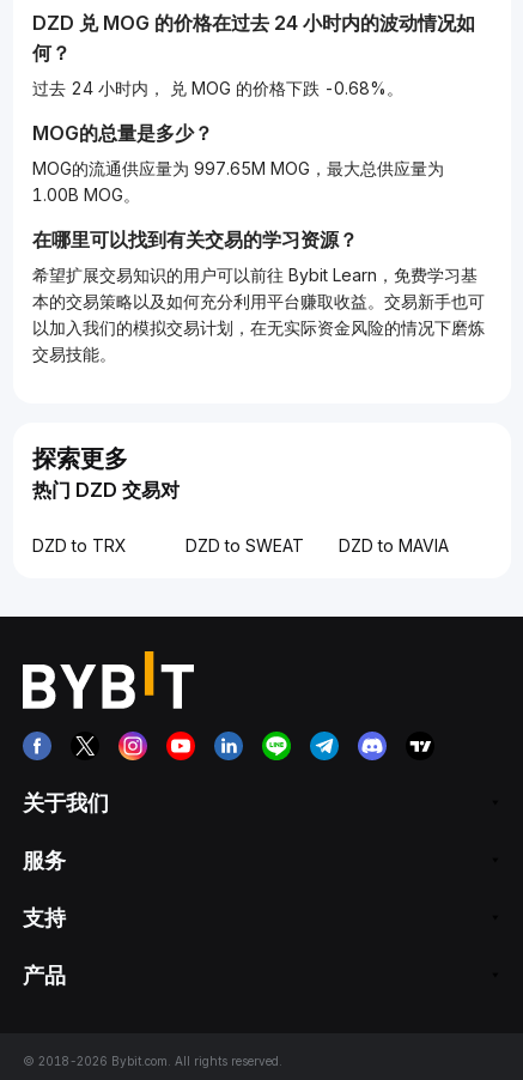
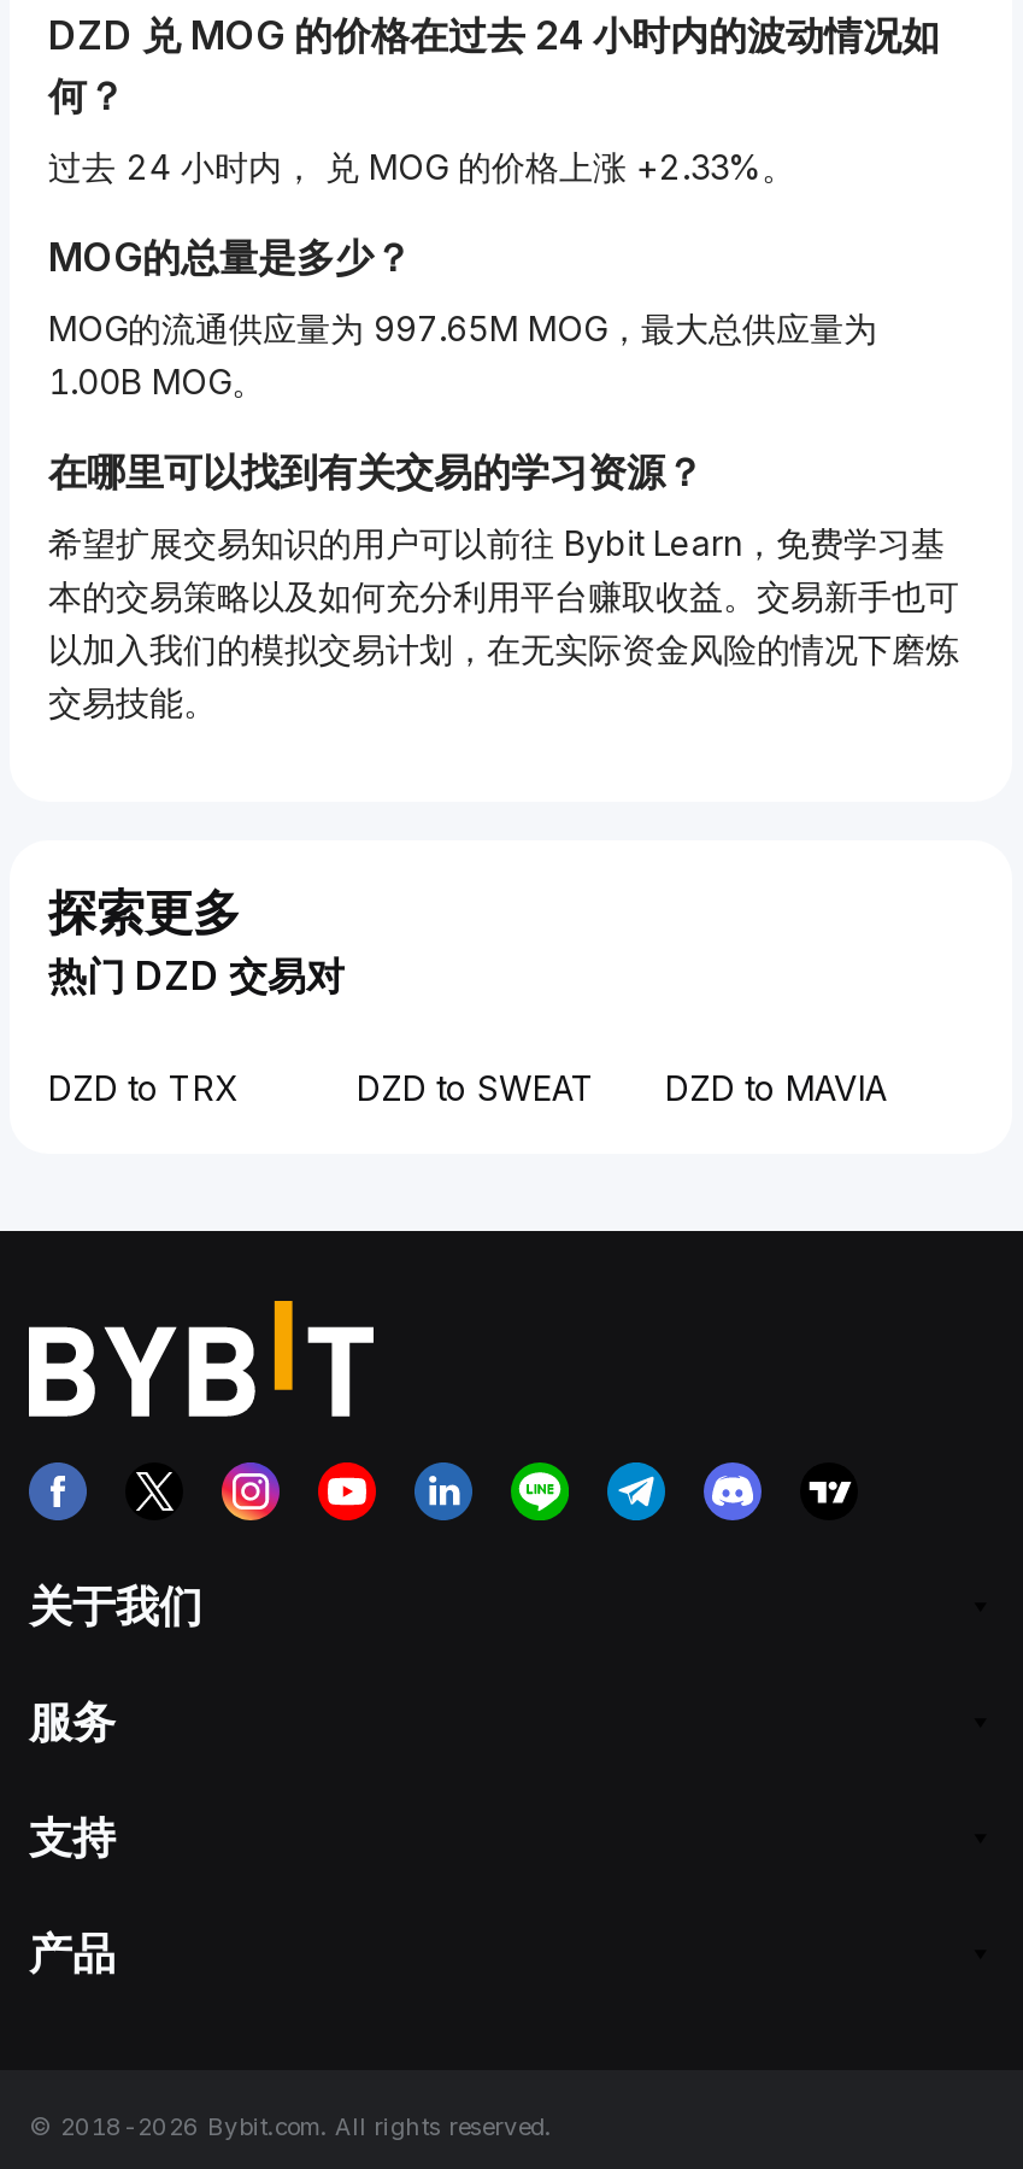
[32,78,403,98] 过去 24 小时内， 兑 MOG 的价格下跌 -0.68%。 -> [48,146,795,187] 过去 24 小时内， 兑 MOG 的价格上涨 +2.33%。

